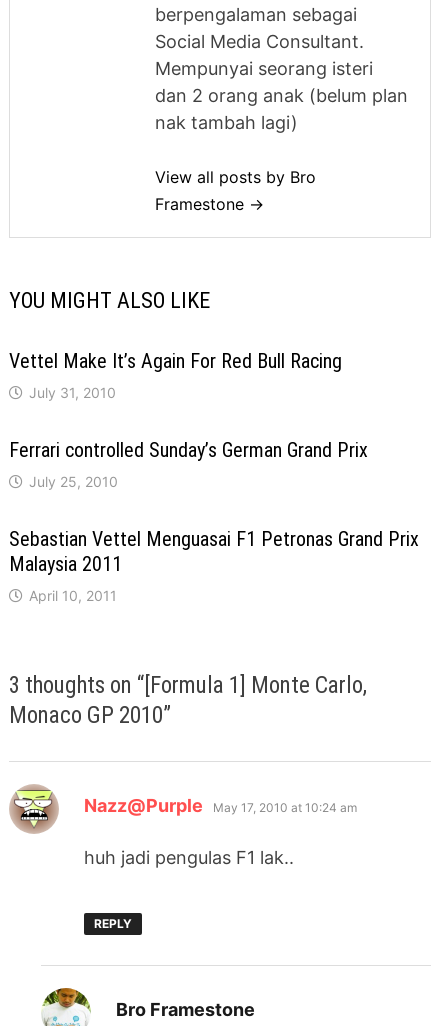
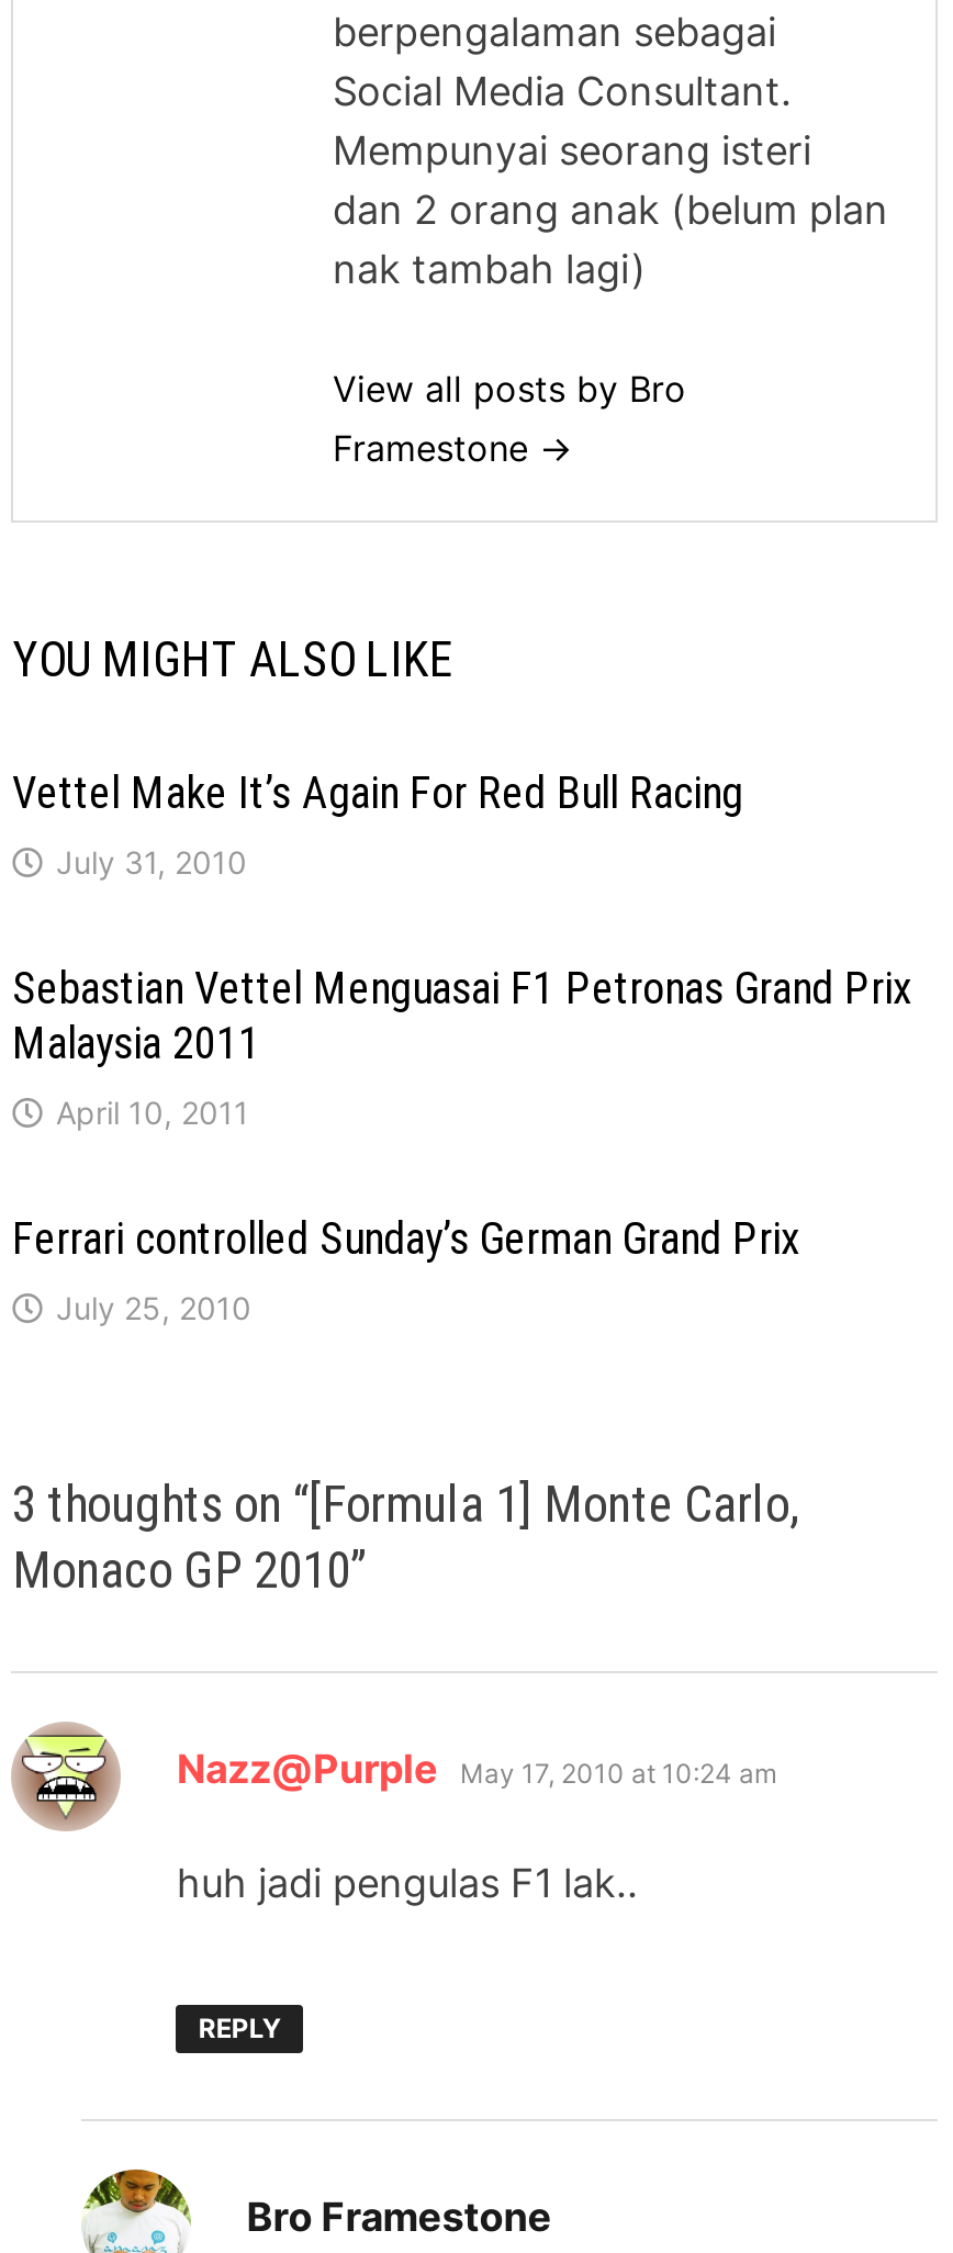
moved [9,438,368,490] -> [12,1211,800,1325]: Ferrari controlled Sunday’s German Grand Prix | July 25, 2010
moved [9,527,419,604] -> [12,961,912,1130]: Sebastian Vettel Menguasai F1 Petronas Grand Prix | Malaysia 2011 | April 10, 2011

